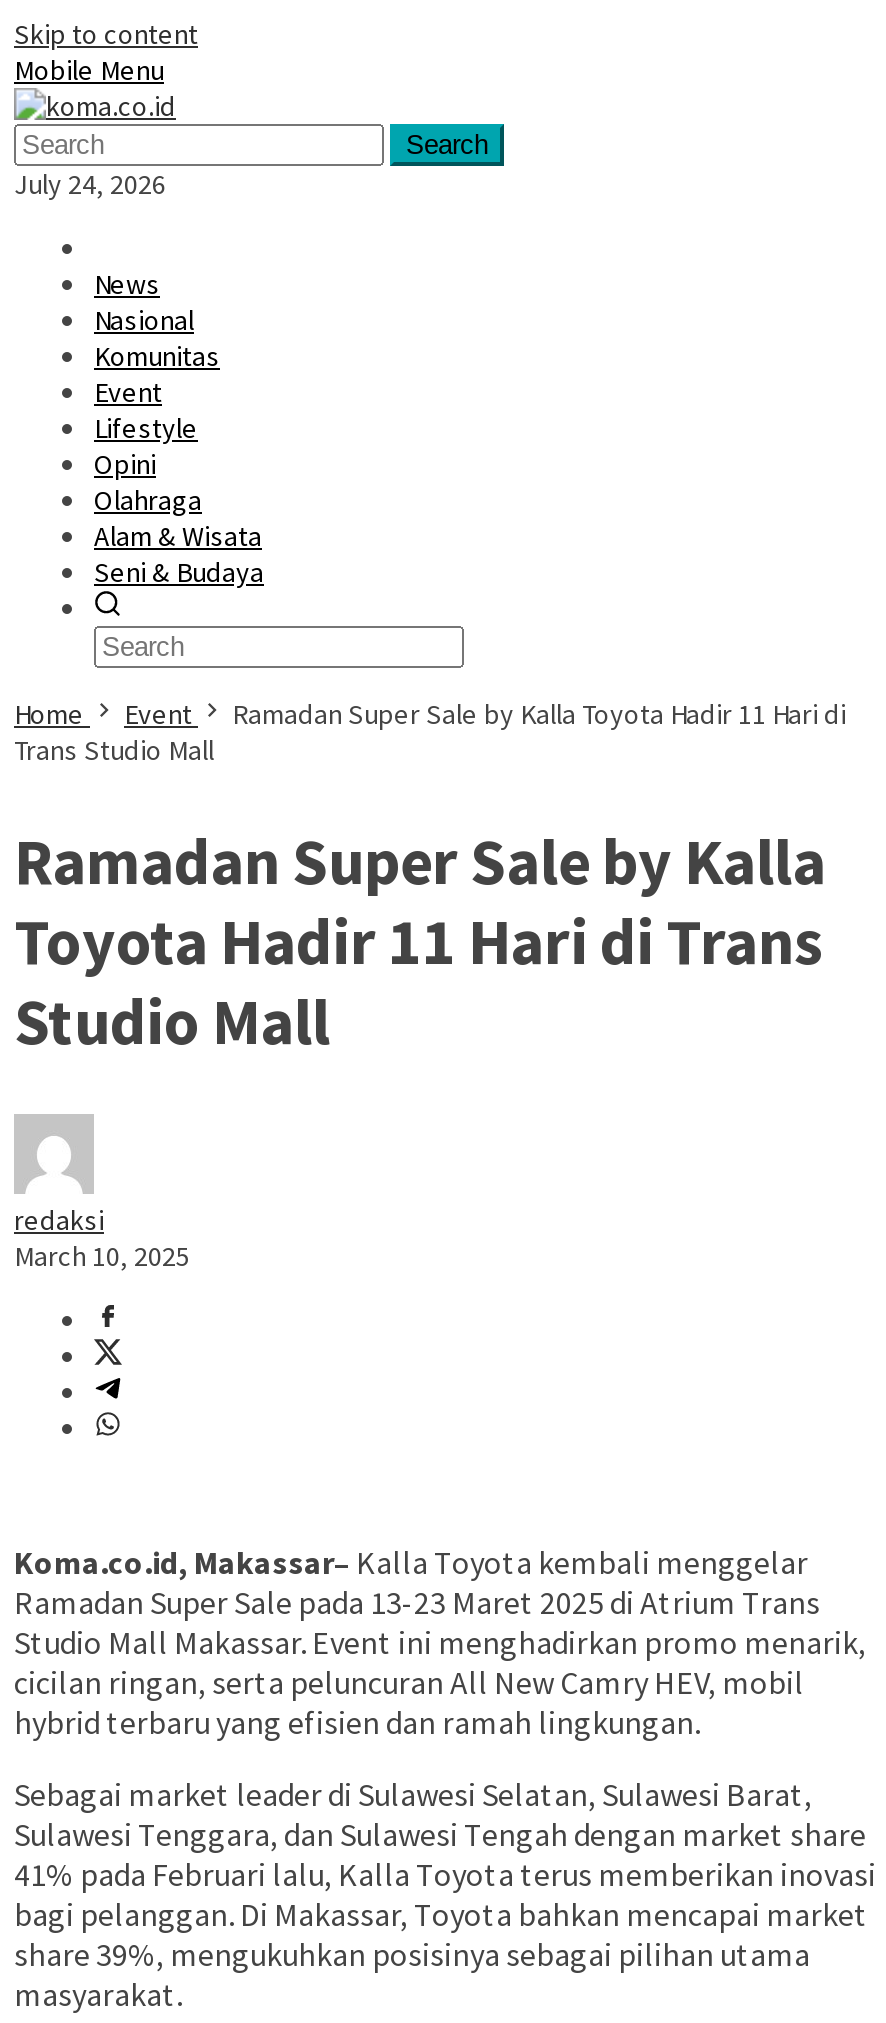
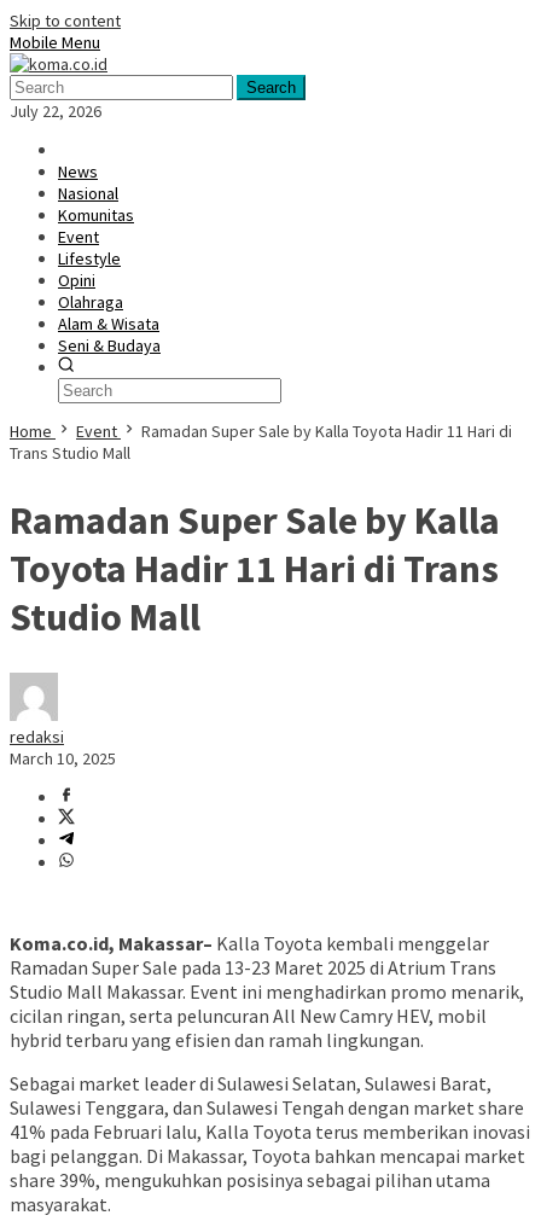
[14,166,166,202] July 24, 2026 -> [10,100,101,122] July 22, 2026

